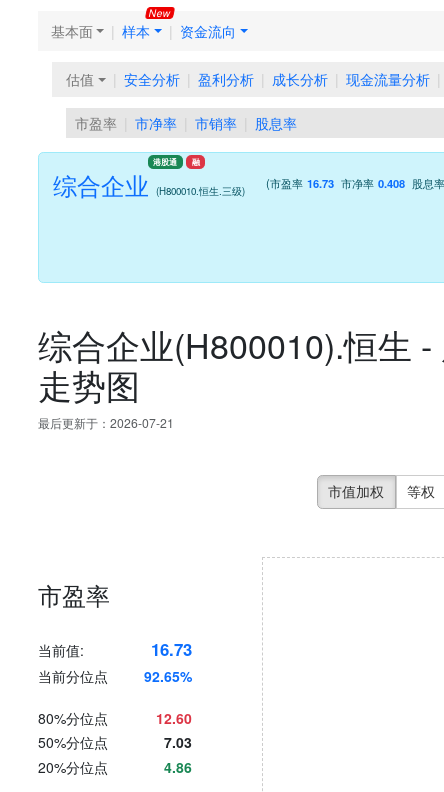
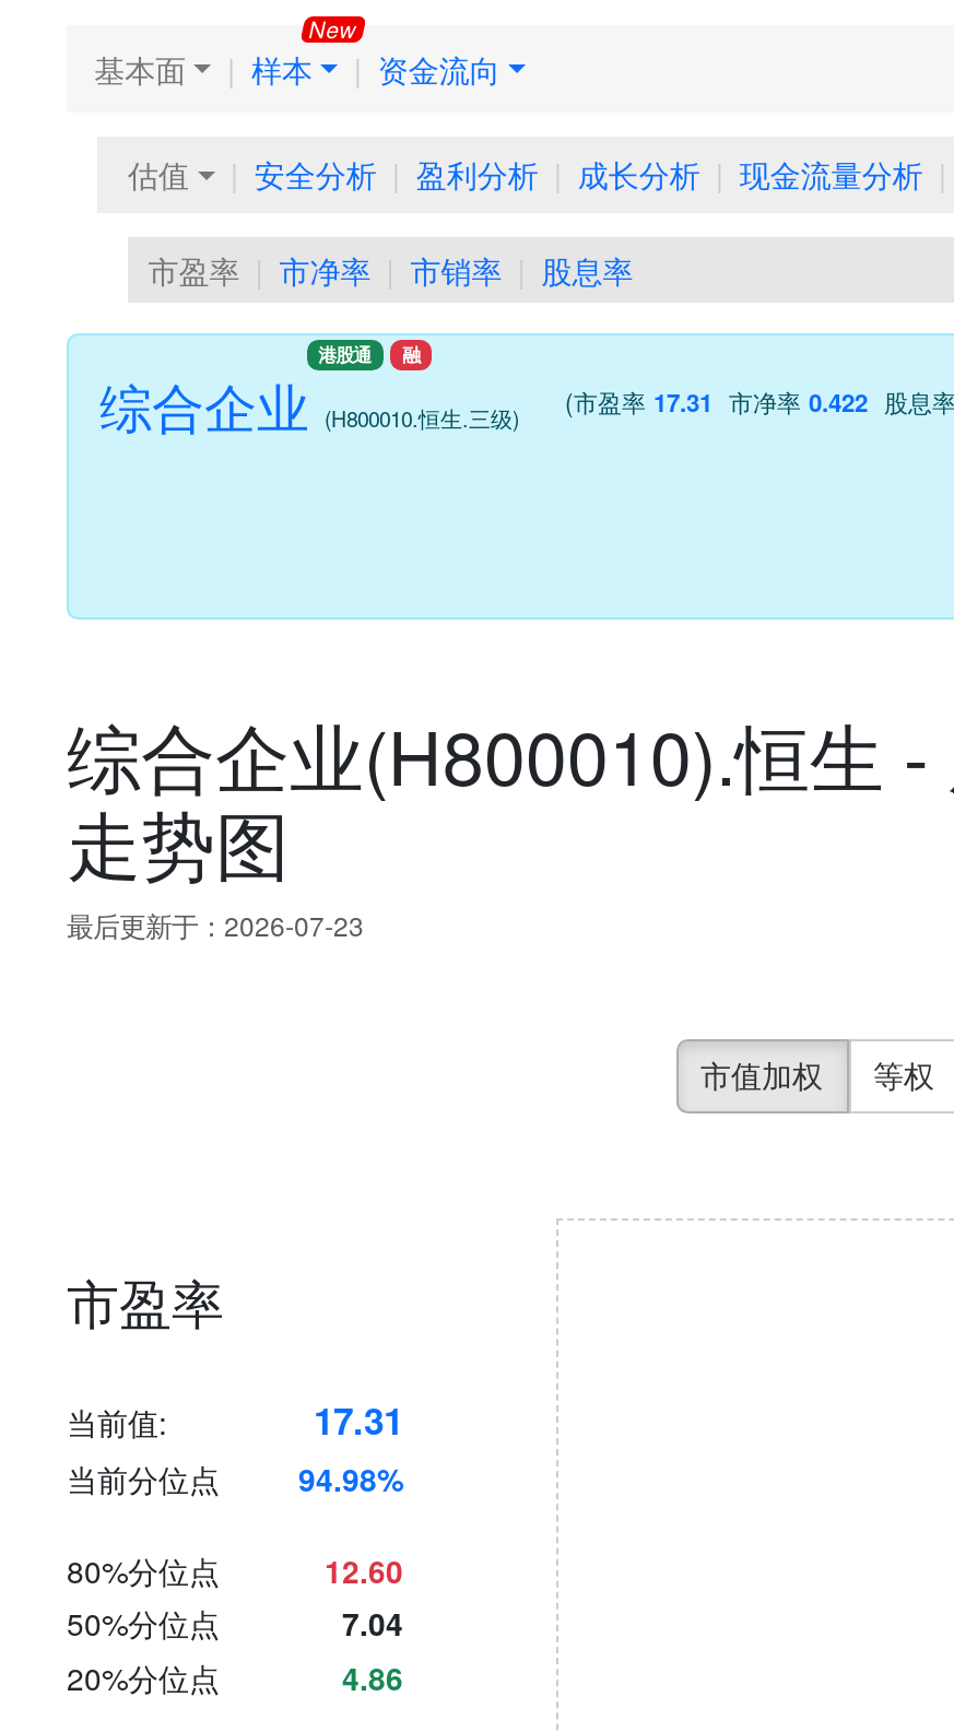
[266,175,444,191] (市盈率 16.73 市净率 0.408 股息率 -> [565,384,954,419] (市盈率 17.31 市净率 0.422 股息率
[38,414,174,431] 最后更新于：2026-07-21 -> [67,906,364,943] 最后更新于：2026-07-23
[151,637,192,661] 16.73 -> [314,1394,403,1447] 17.31
[38,666,192,686] 当前分位点 92.65% -> [67,1457,403,1500] 当前分位点 94.98%
[164,732,192,752] 7.03 -> [342,1602,403,1646] 7.04

